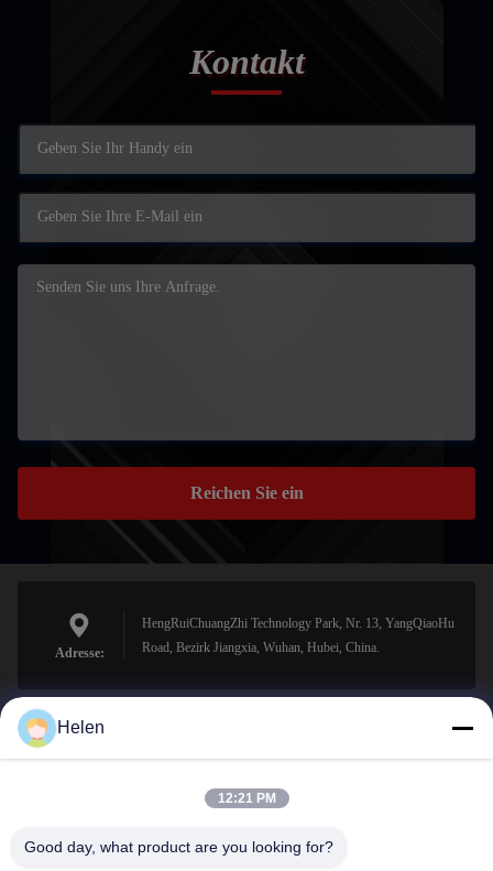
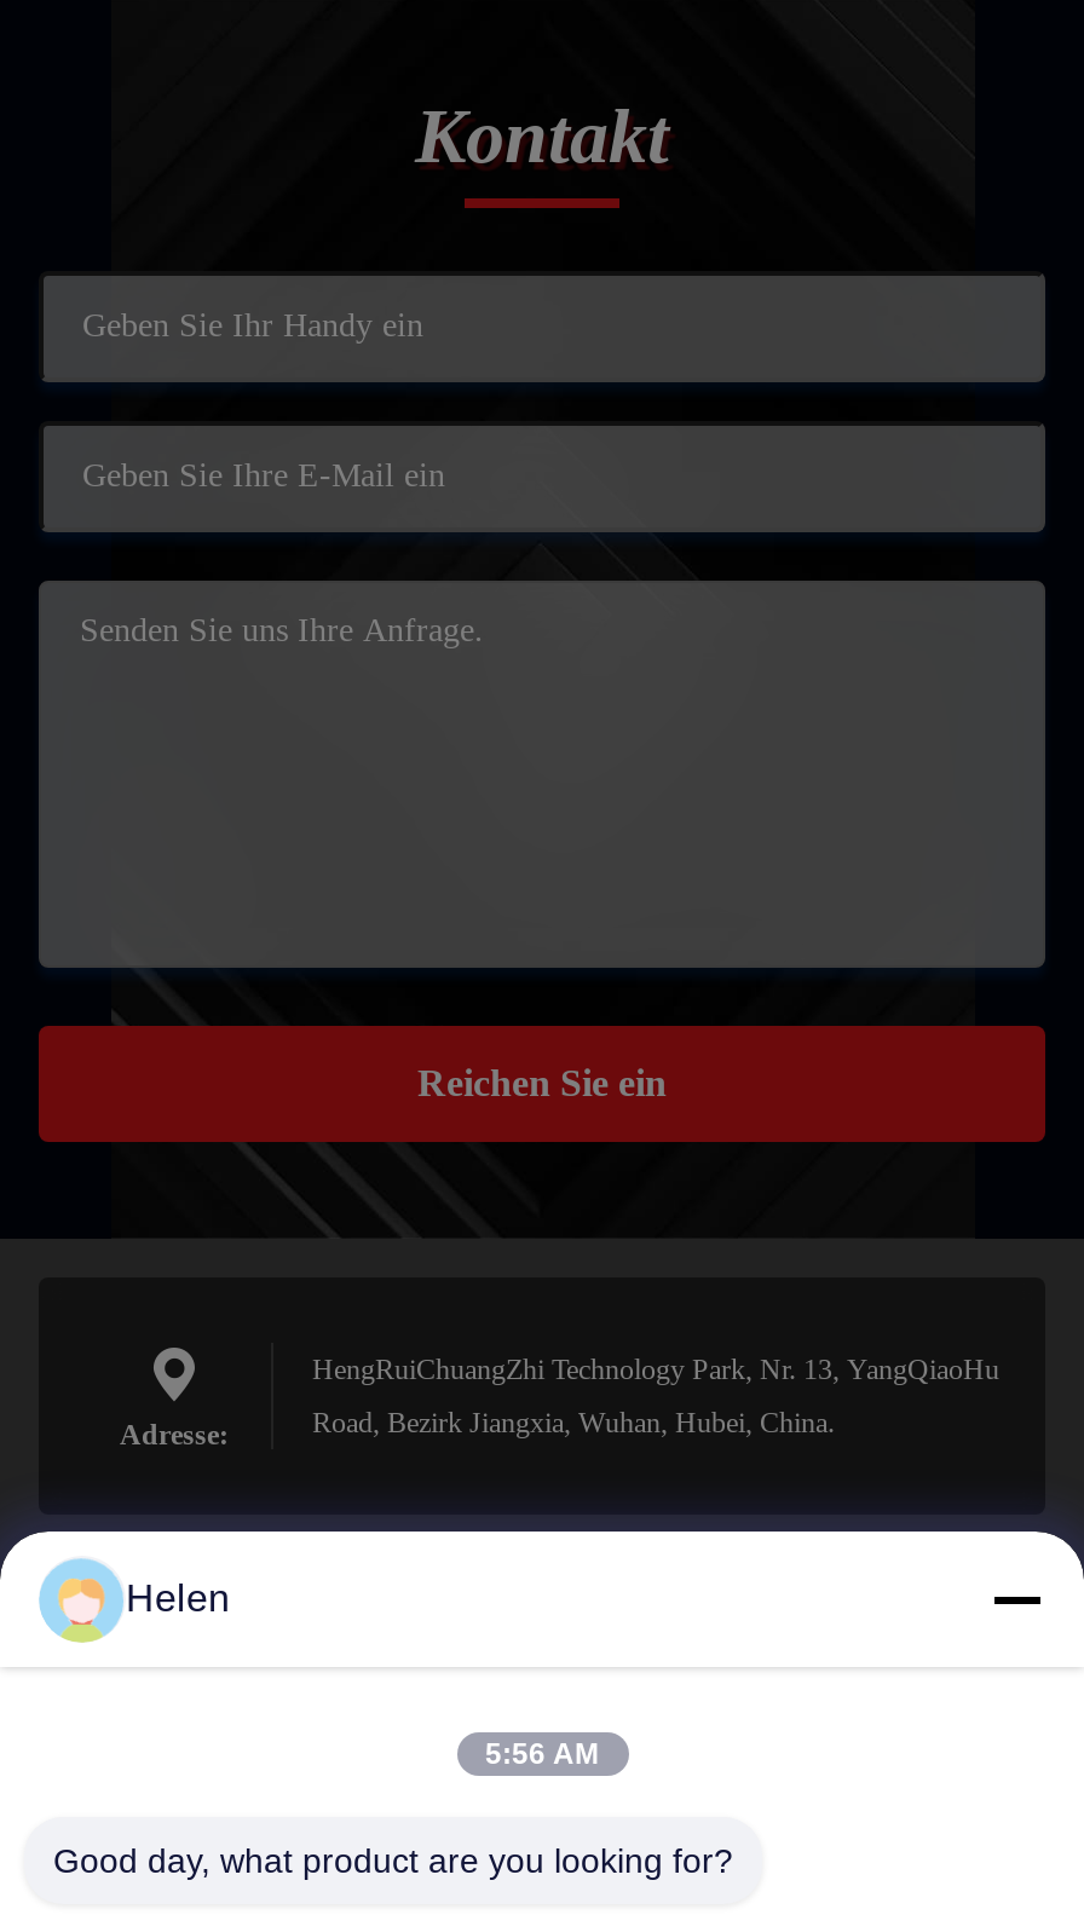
[217,791,276,806] 12:21 PM -> [485,1737,599,1771] 5:56 AM

